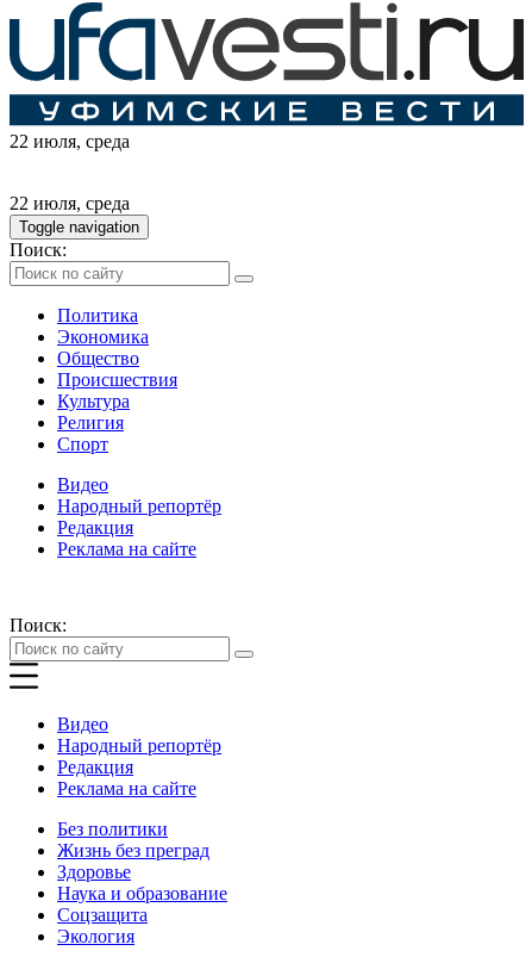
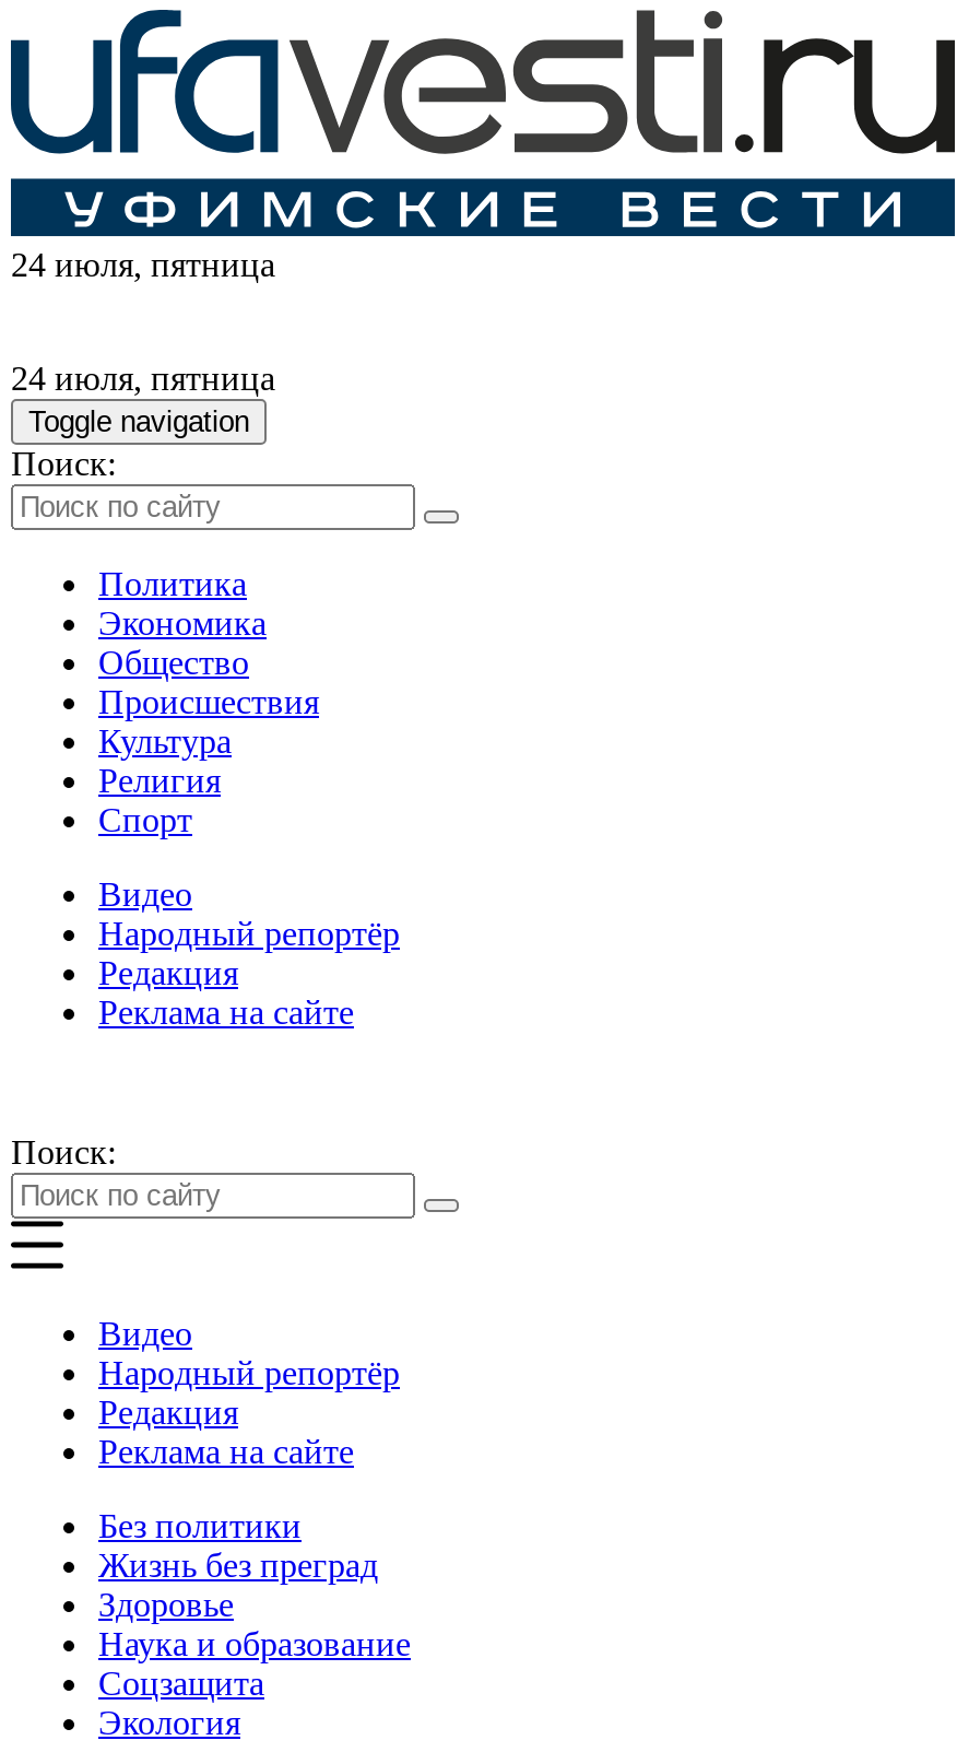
[10,132,130,152] 22 июля, среда -> [11,247,275,284] 24 июля, пятница
[10,194,130,214] 22 июля, среда -> [11,360,275,398] 24 июля, пятница

